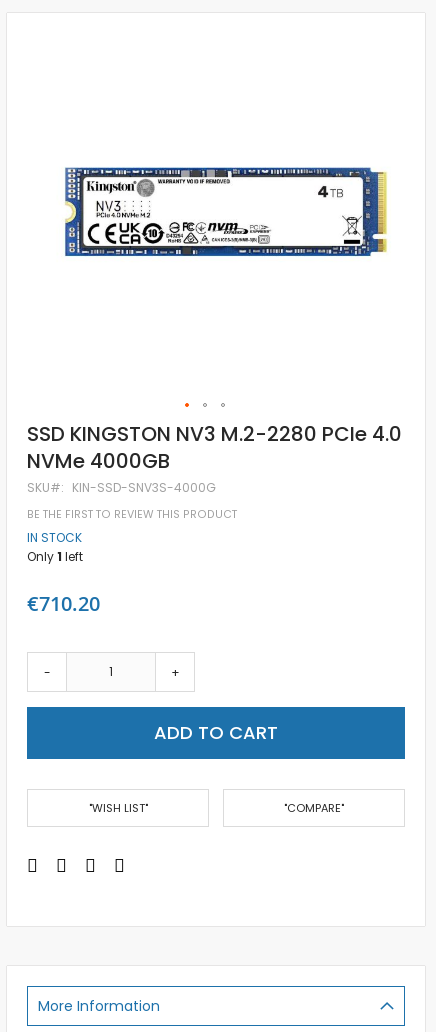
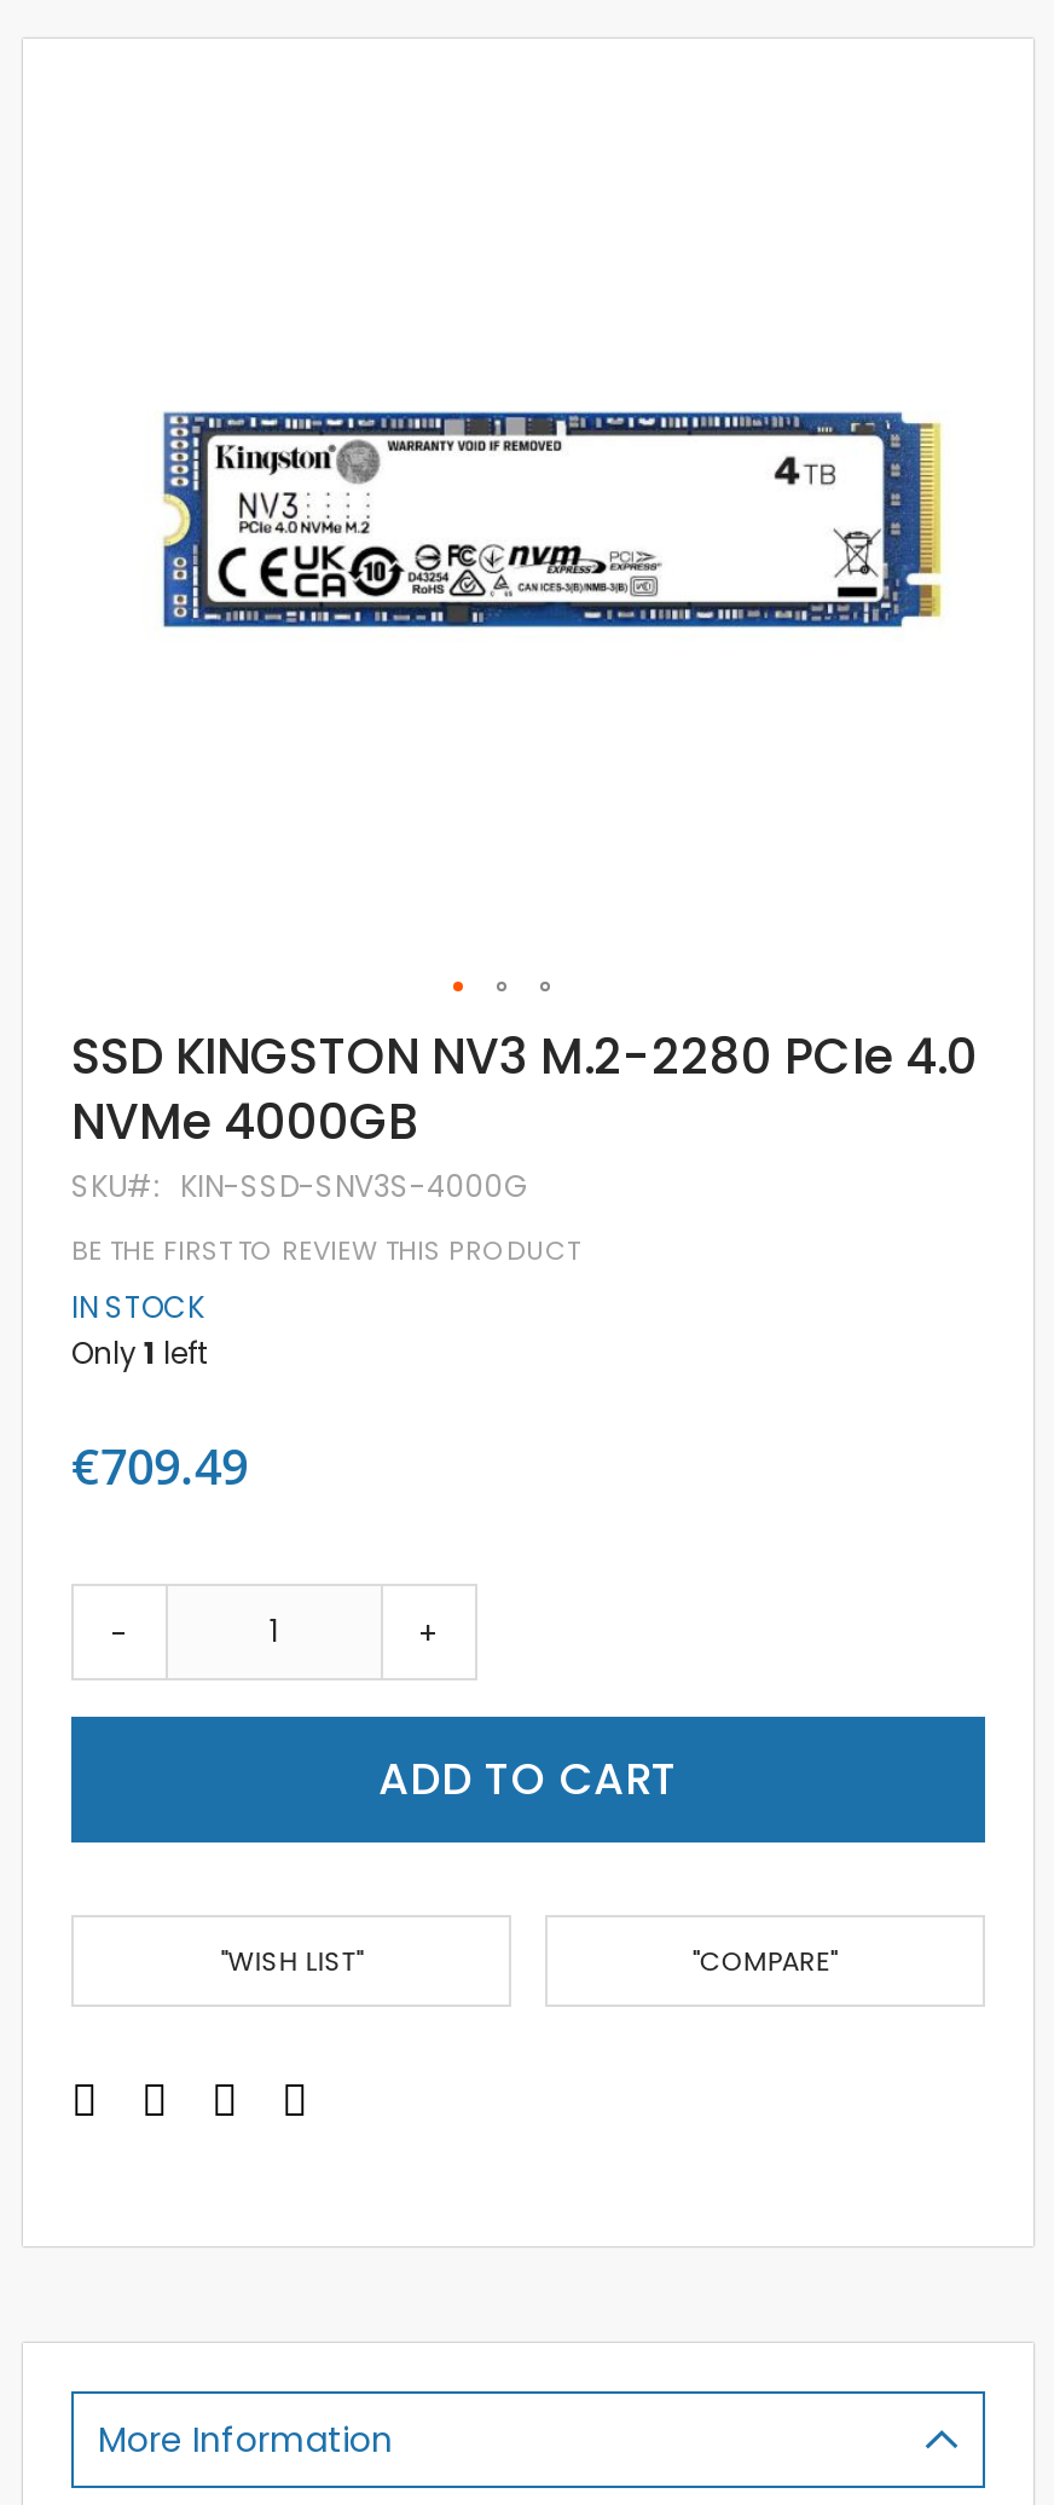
[27,590,100,617] €710.20 -> [71,1434,248,1499] €709.49

